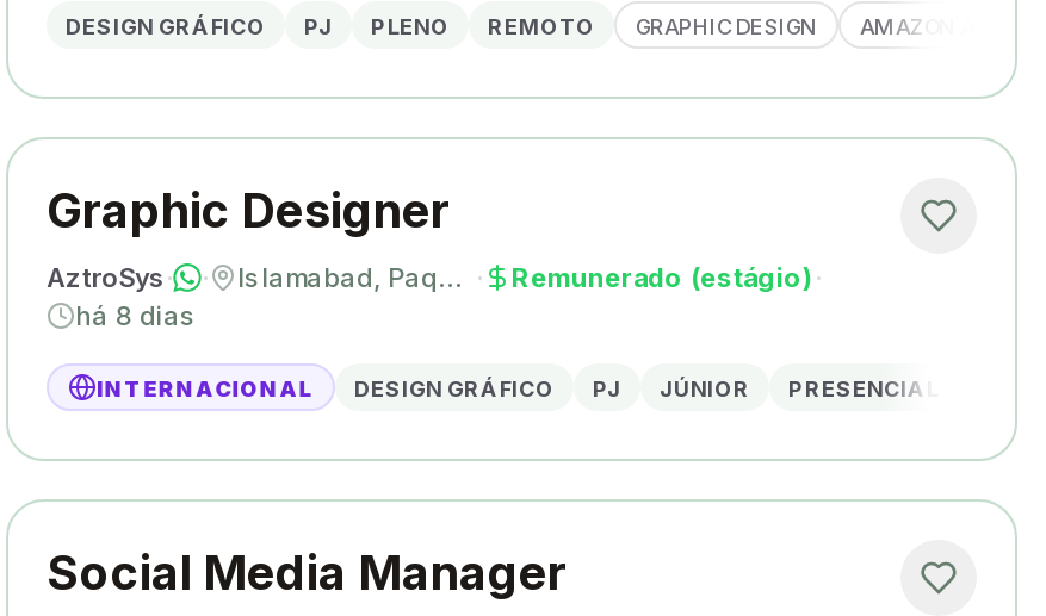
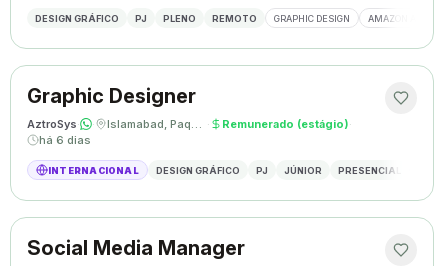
[75,299,197,332] há 8 dias -> [39,133,91,147] há 6 dias

